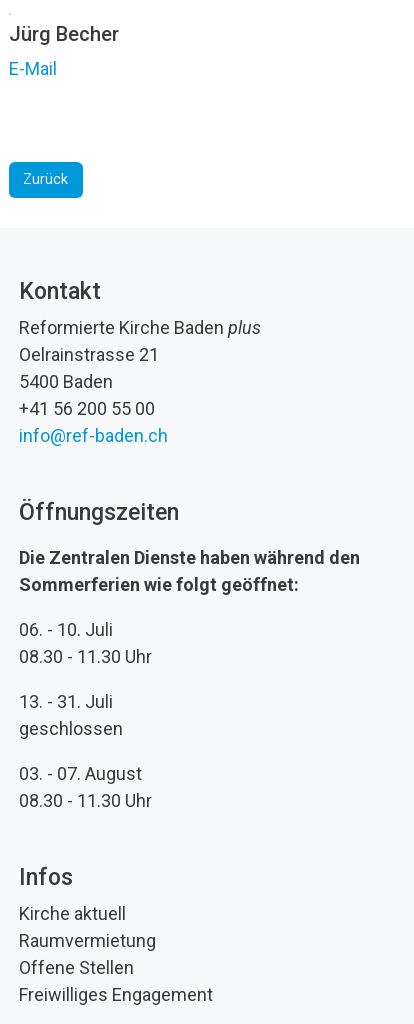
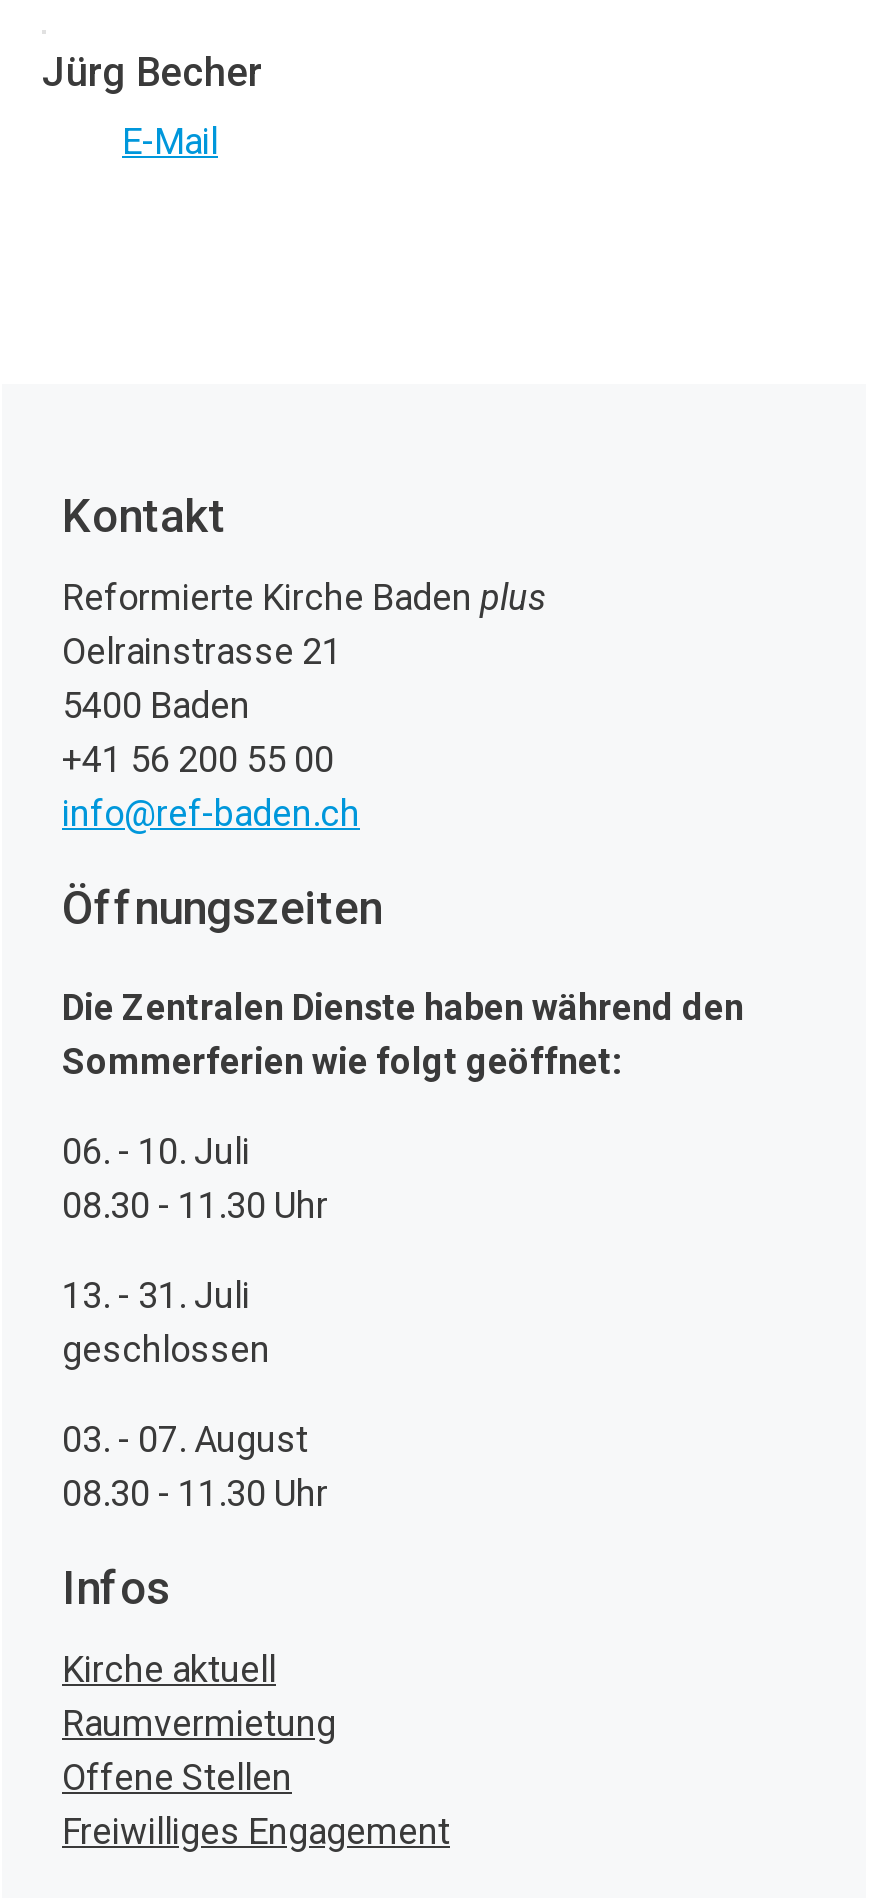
[23,171,68,188] Zurück -> none

